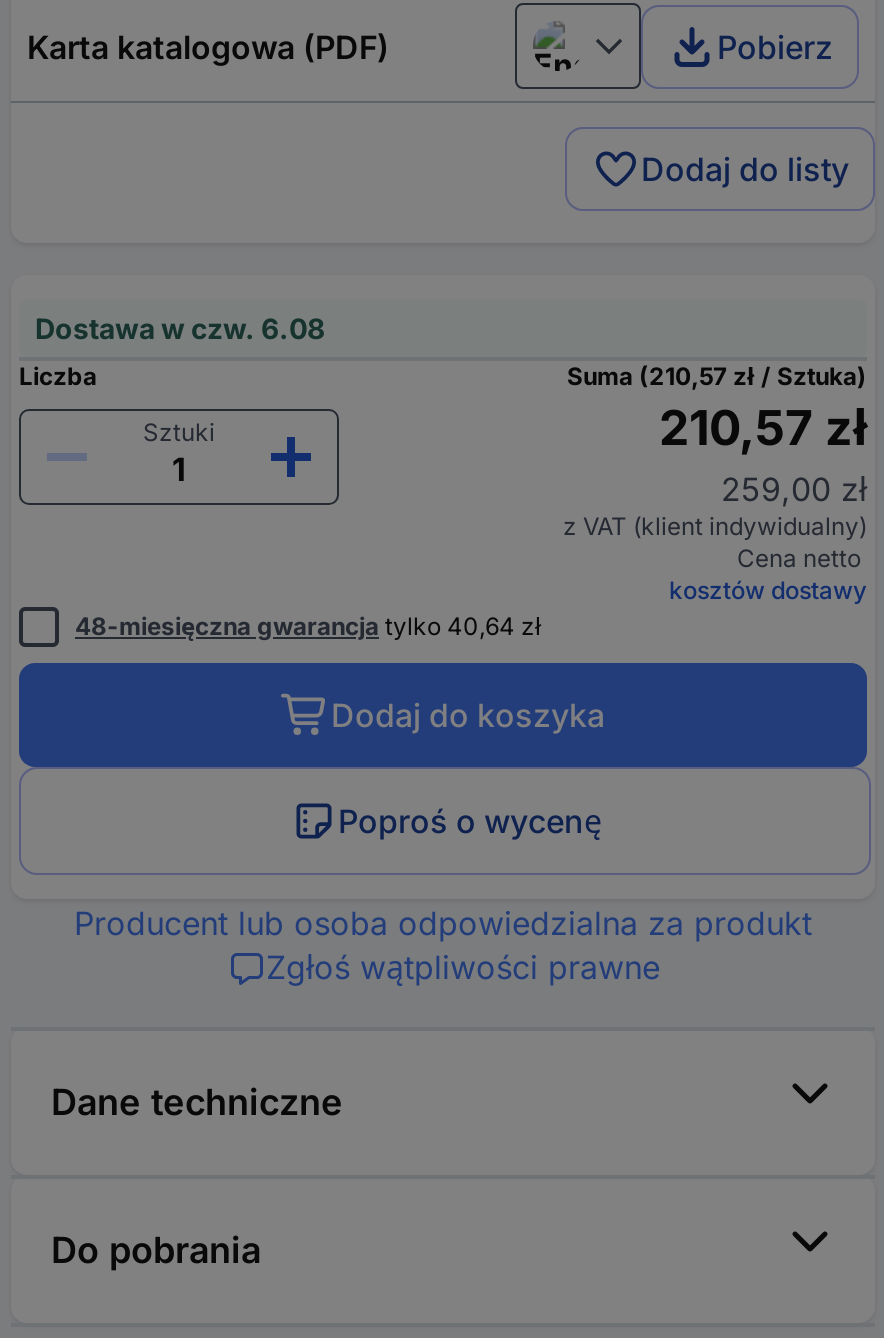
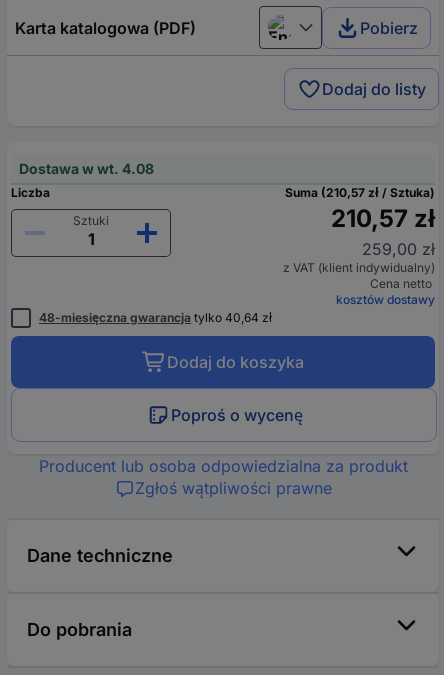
[35,312,325,346] Dostawa w czw. 6.08 -> [19,160,154,177] Dostawa w wt. 4.08

